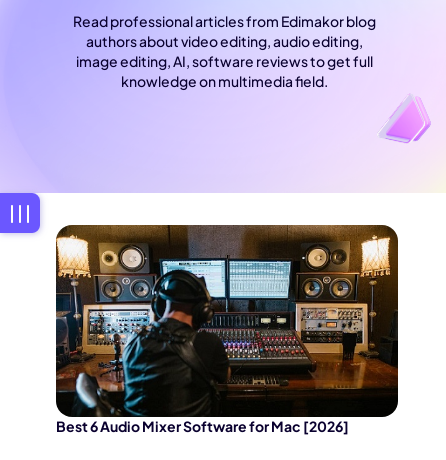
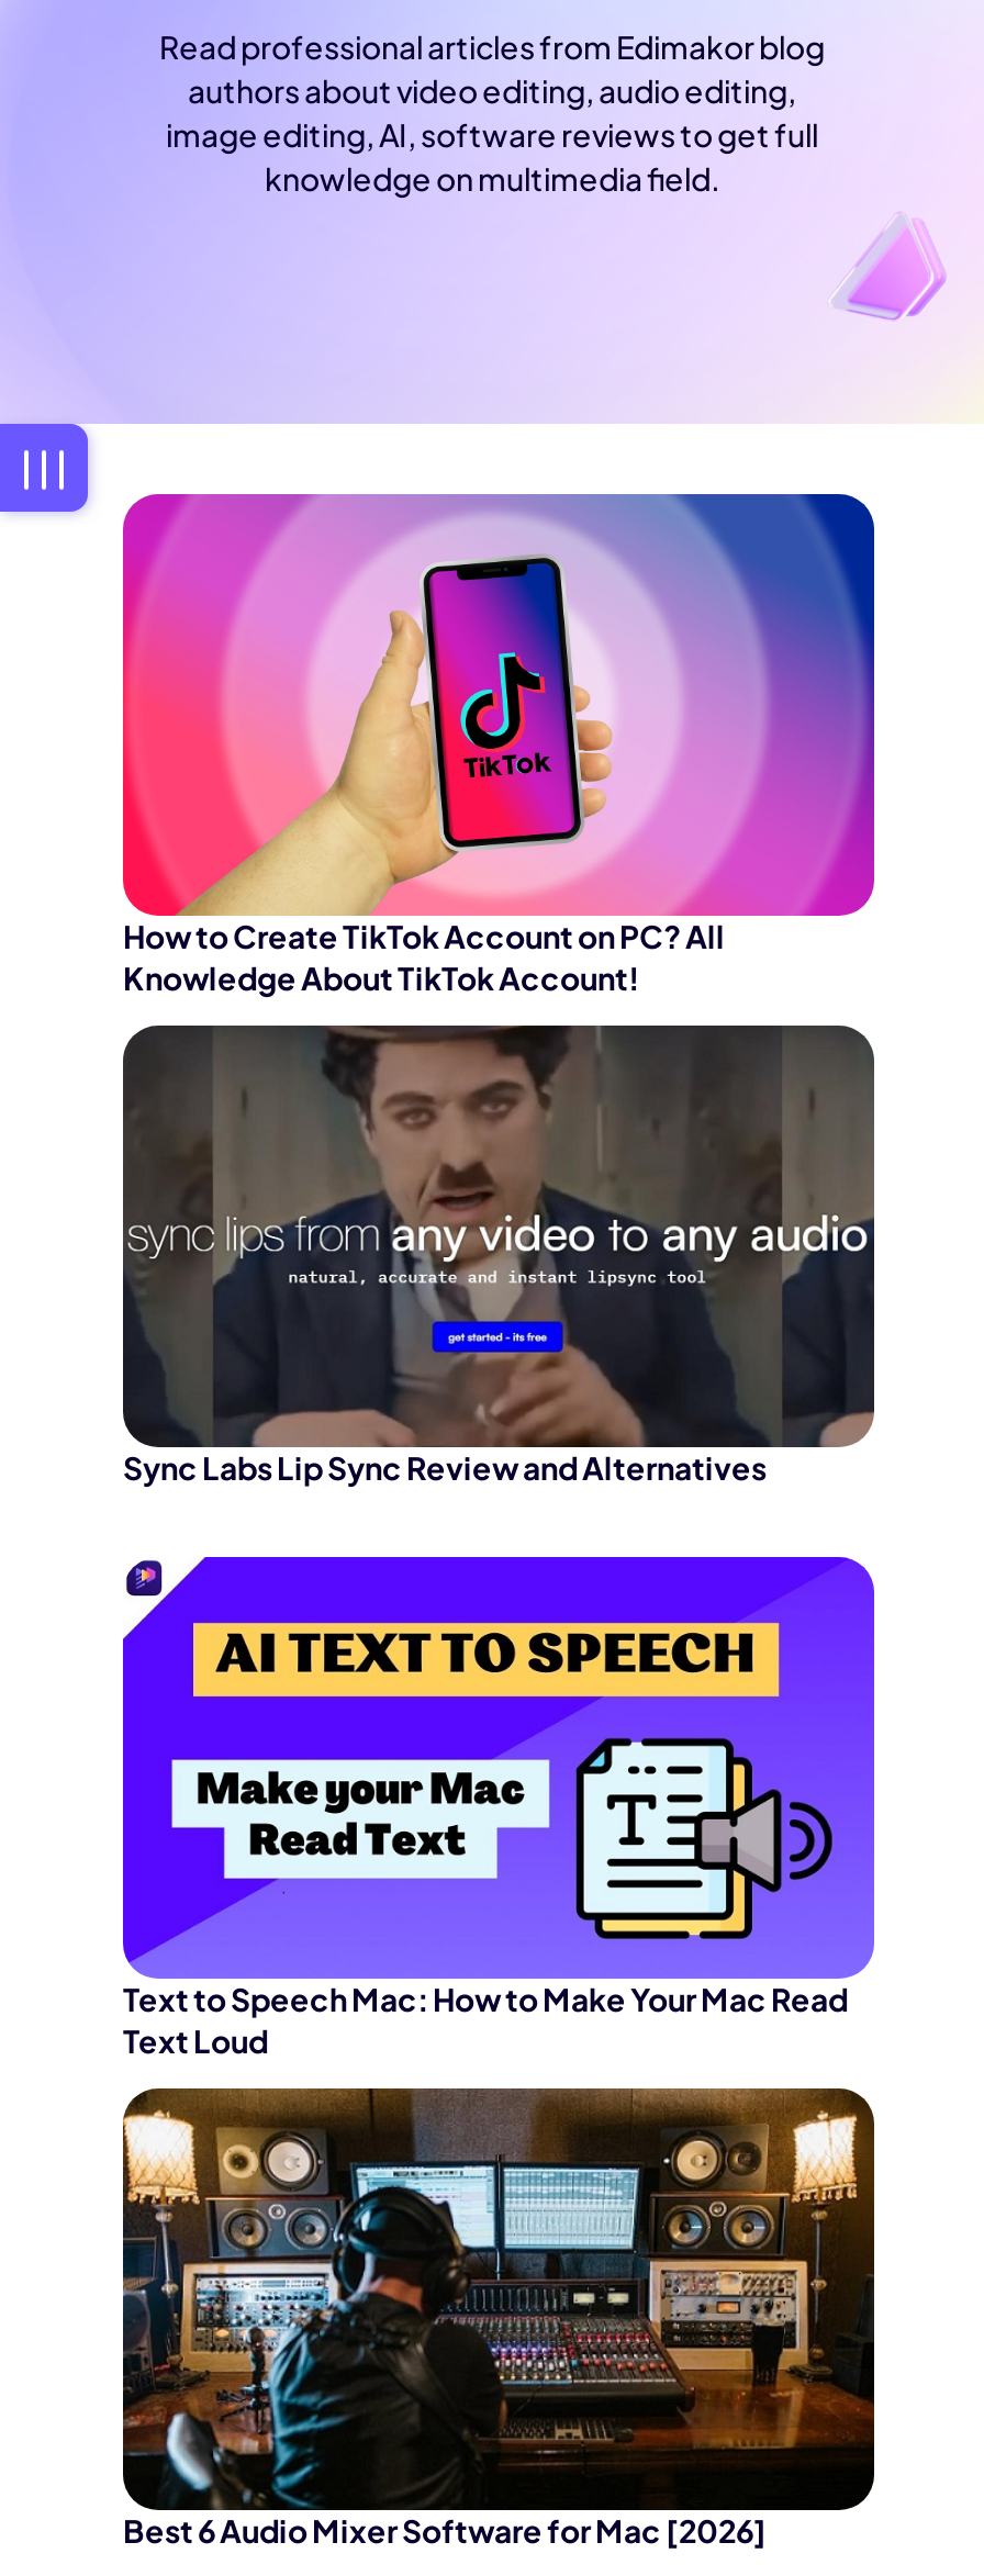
none -> [121,492,876,997] [image] | How to Create TikTok Account on PC? All | Knowledge About TikTok Account!
none -> [121,1023,876,1487] [image] | Sync Labs Lip Sync Review and Alternatives
none -> [121,1555,876,2060] [image] | Text to Speech Mac: How to Make Your Mac Read | Text Loud

